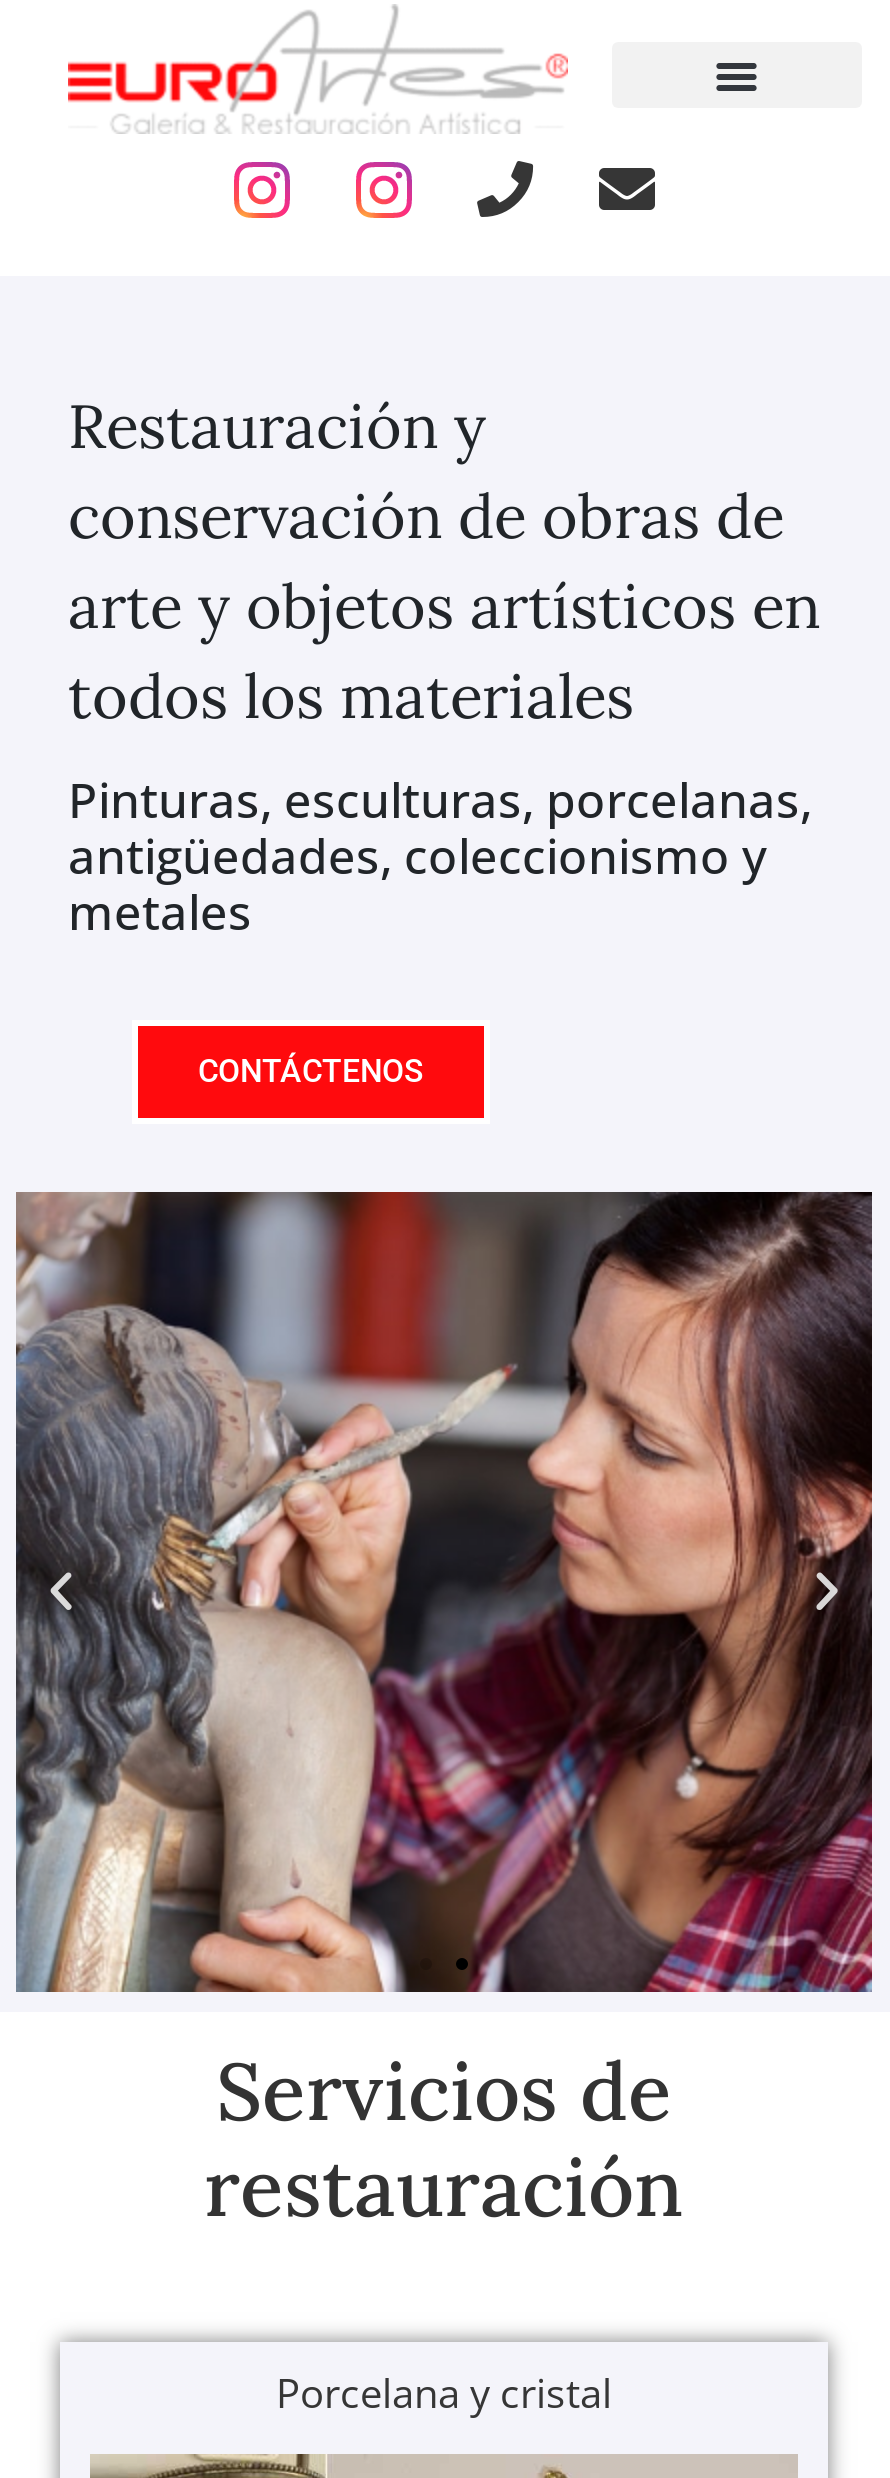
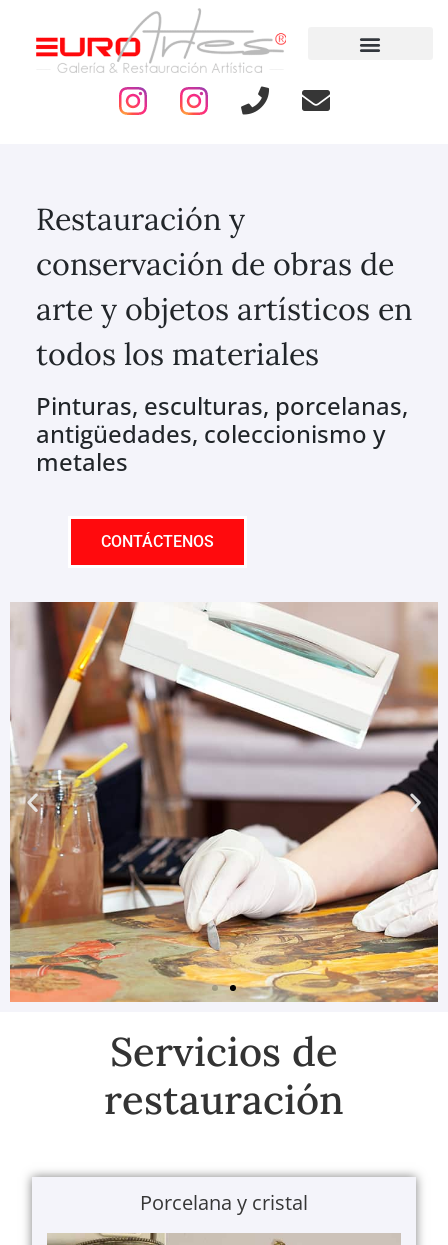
[14,1190,874,1994] [image] -> [9,601,439,1003] [image]

